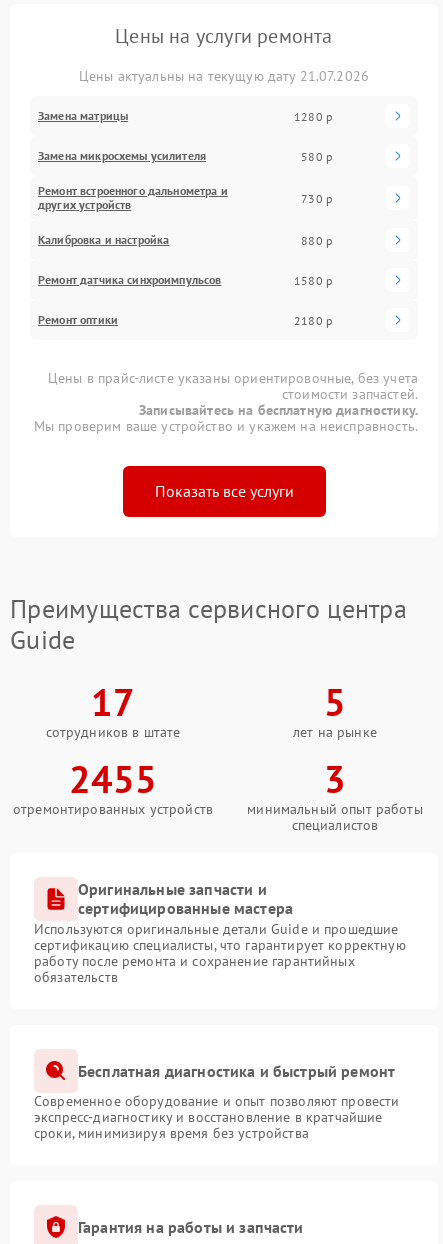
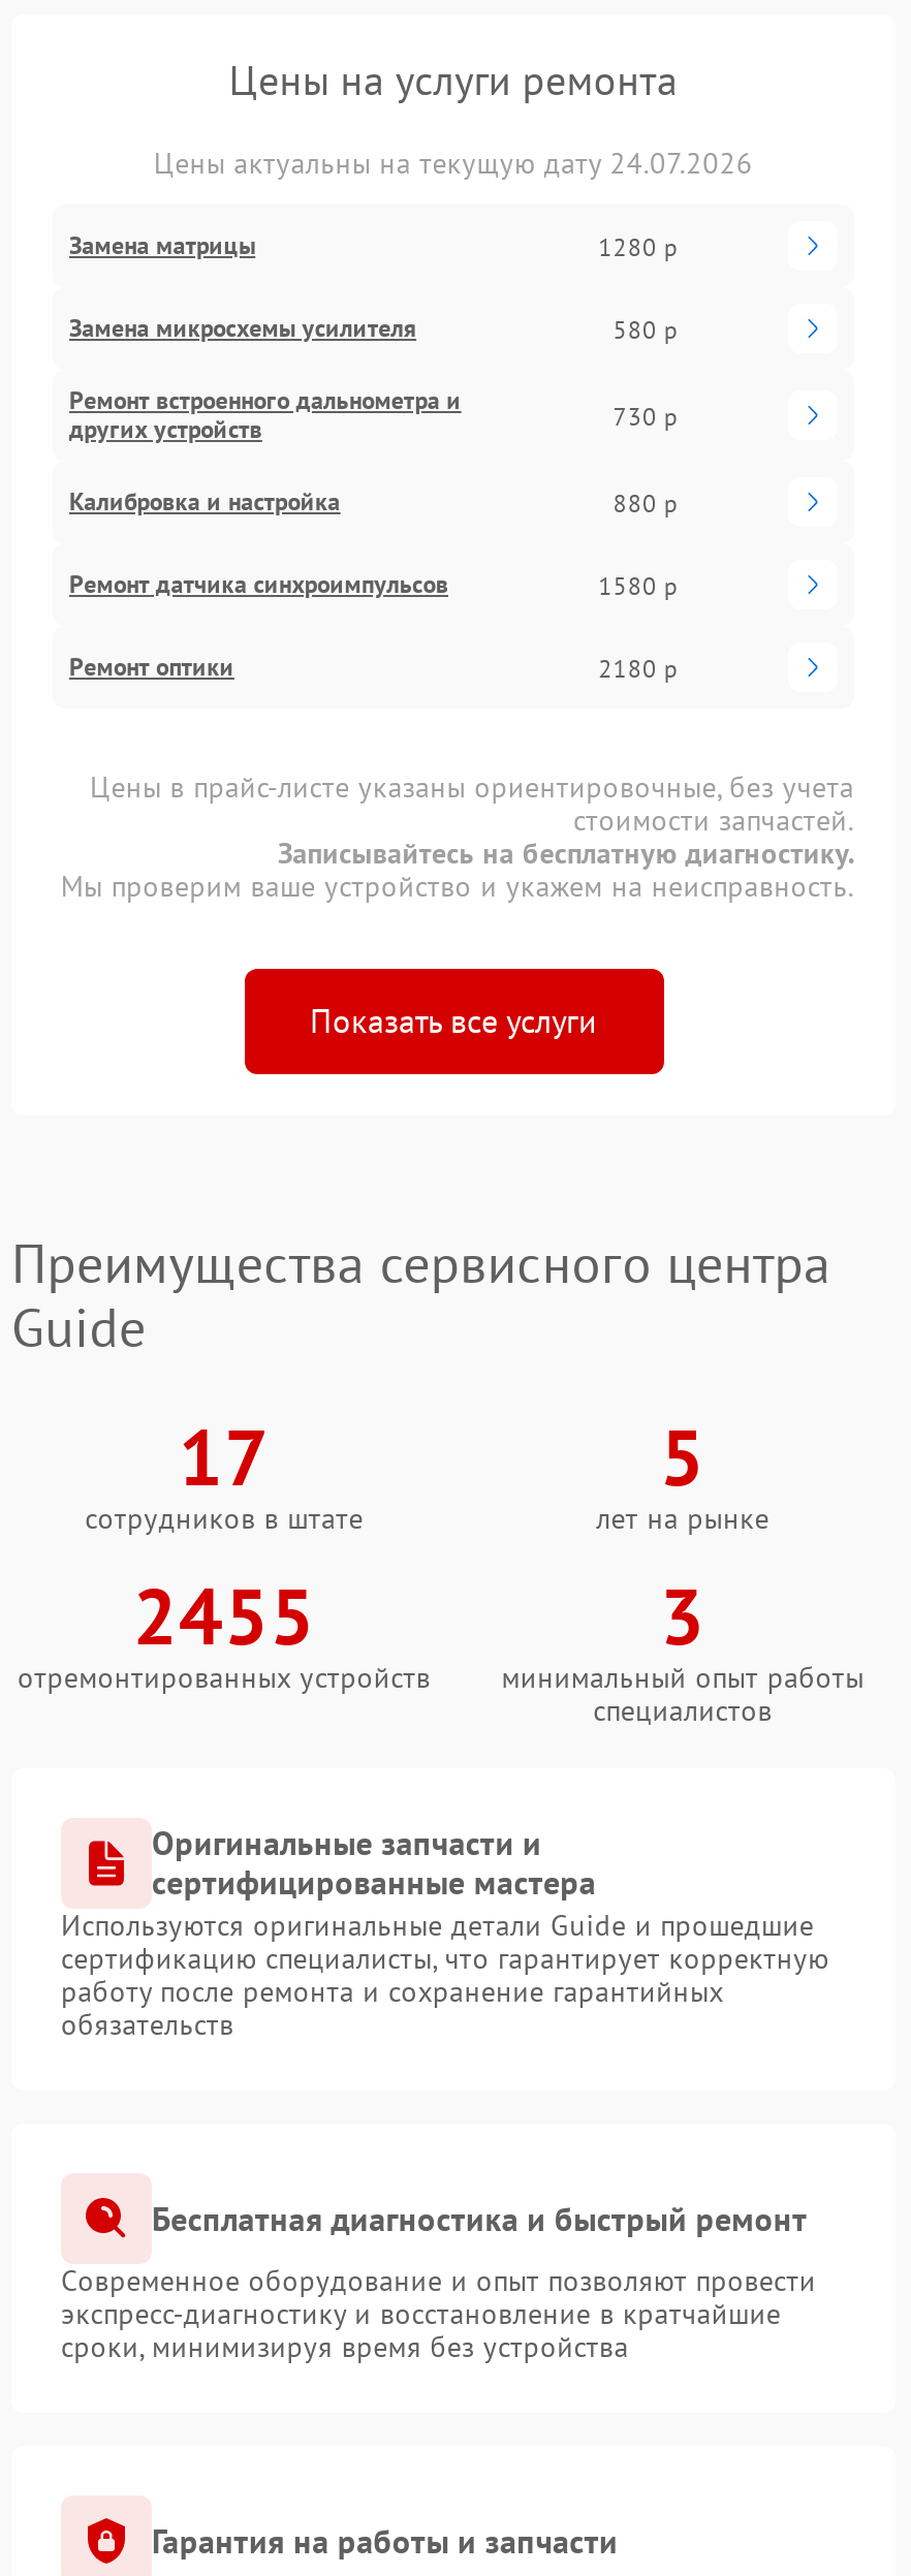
[79,67,369,85] Цены актуальны на текущую дату 21.07.2026 -> [154,145,753,182] Цены актуальны на текущую дату 24.07.2026

